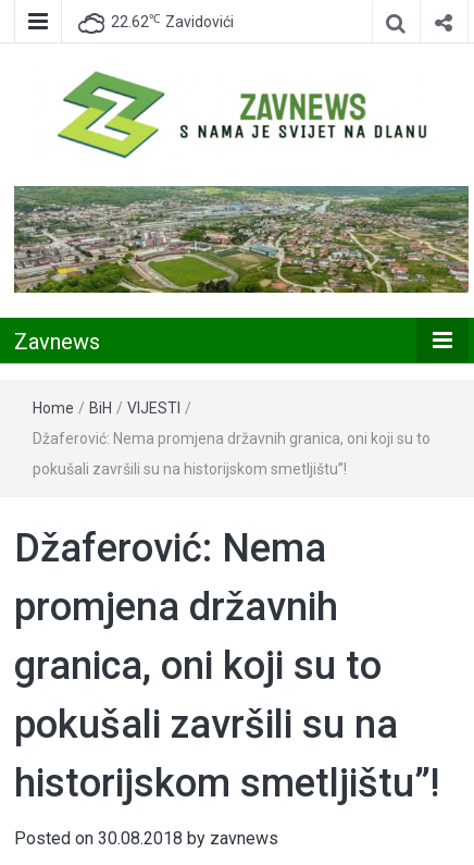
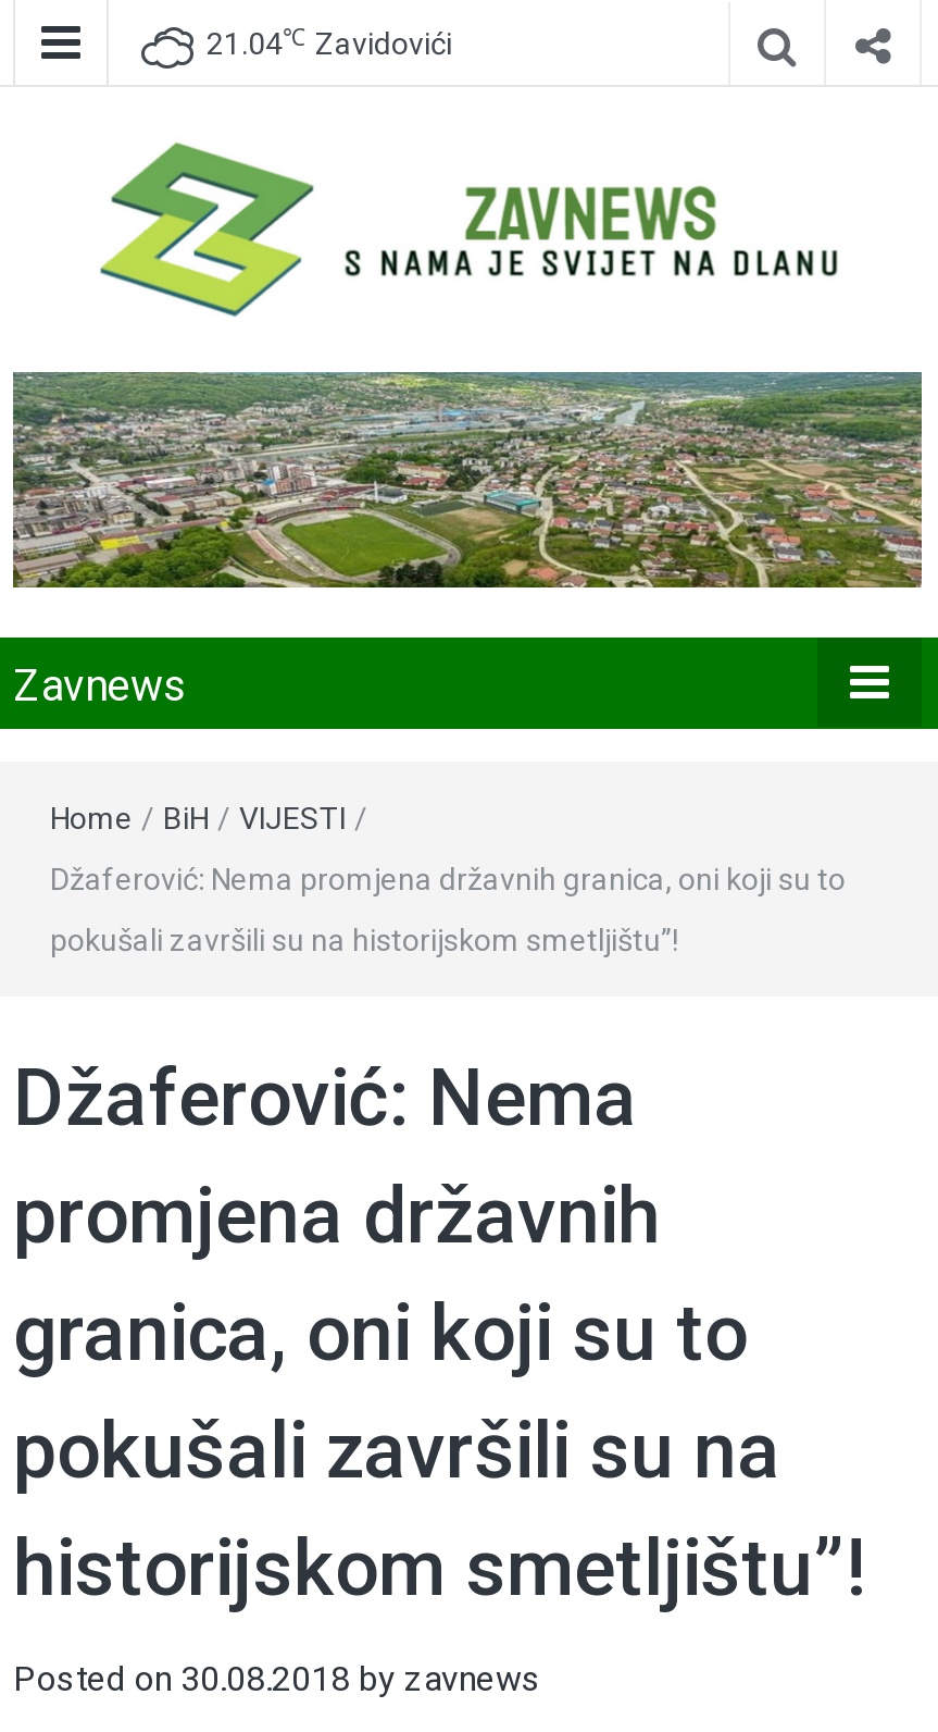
[111,12,234,30] 22.62℃ Zavidovići -> [207,24,452,61] 21.04℃ Zavidovići

